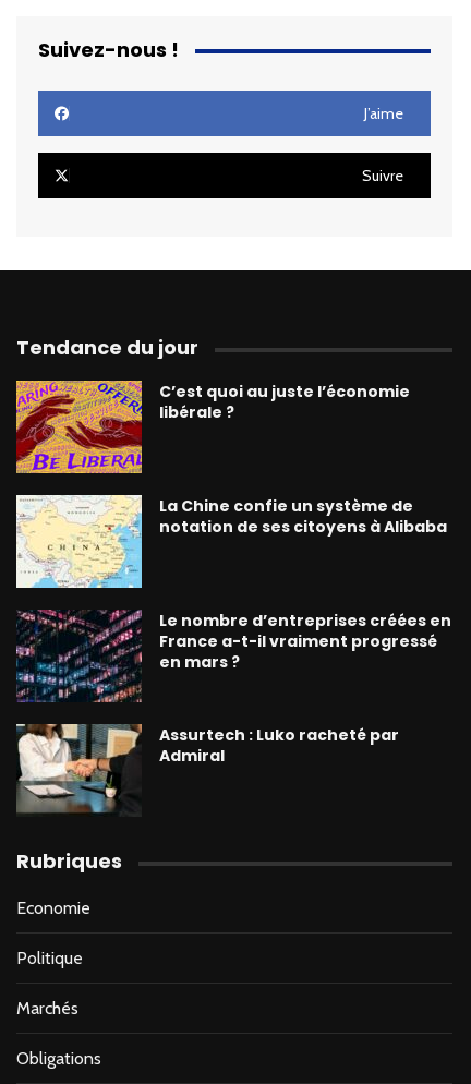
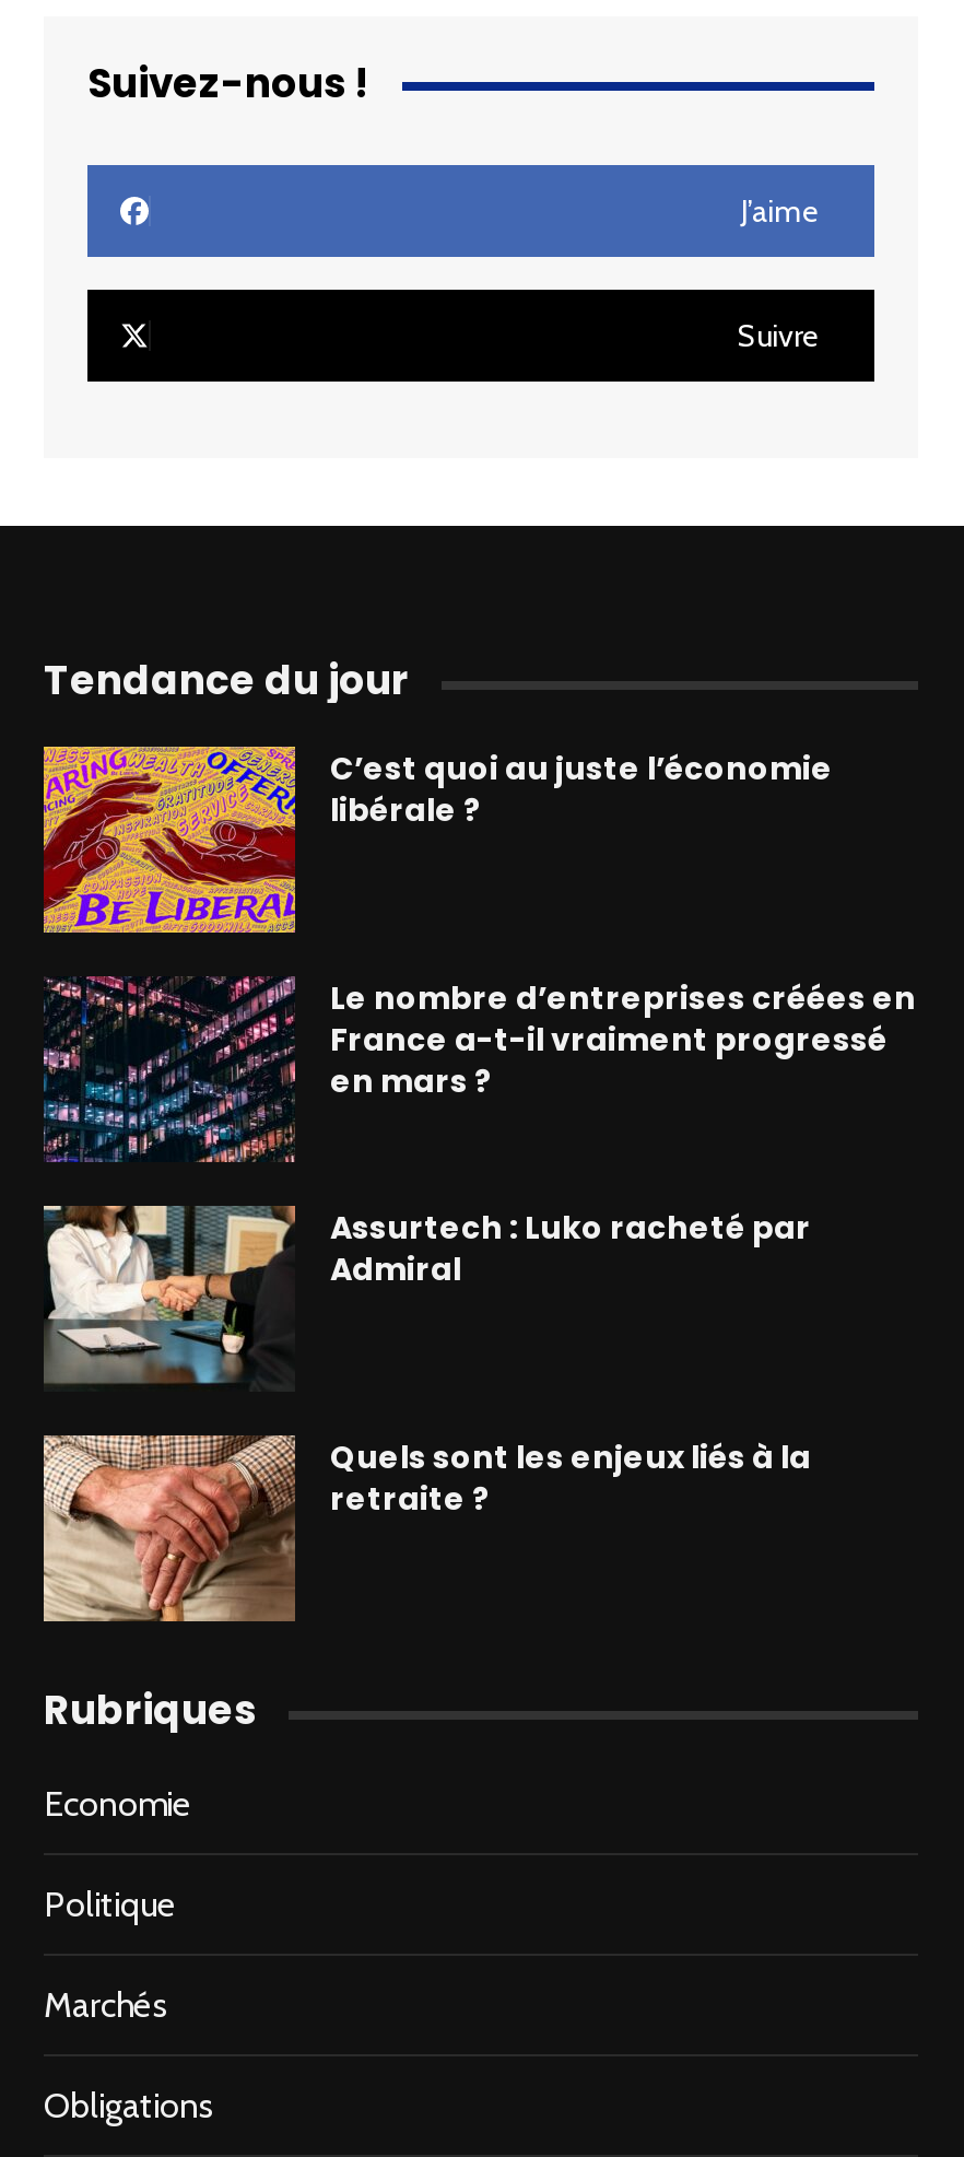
[15,494,447,589] [image] | La Chine confie un système de | notation de ses citoyens à Alibaba -> none
moved [14,607,451,767] -> [39,972,916,1292]: [image] | Le nombre d’entreprises créées en | France a-t-il vraiment progressé | en mars ? | Assurtech : Luko racheté par | Admiral
moved [15,722,143,817] -> [42,1201,297,1392]: [image]
none -> [42,1433,811,1623] [image] | Quels sont les enjeux liés à la | retraite ?

